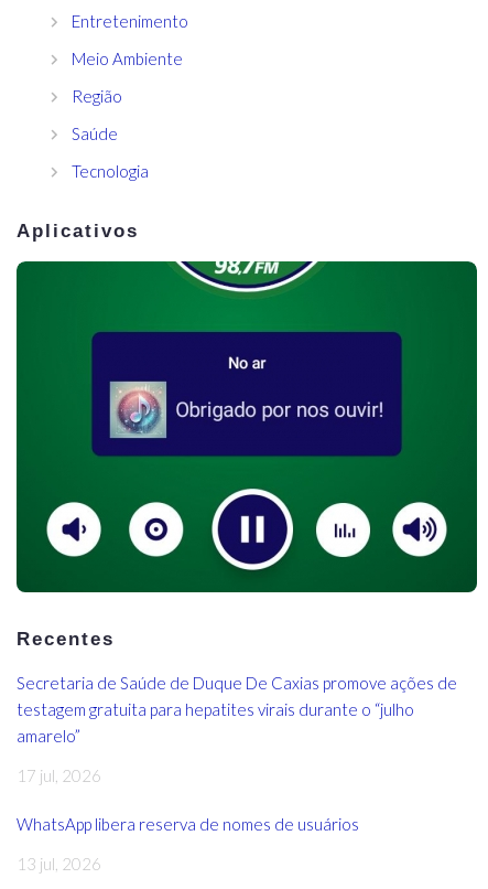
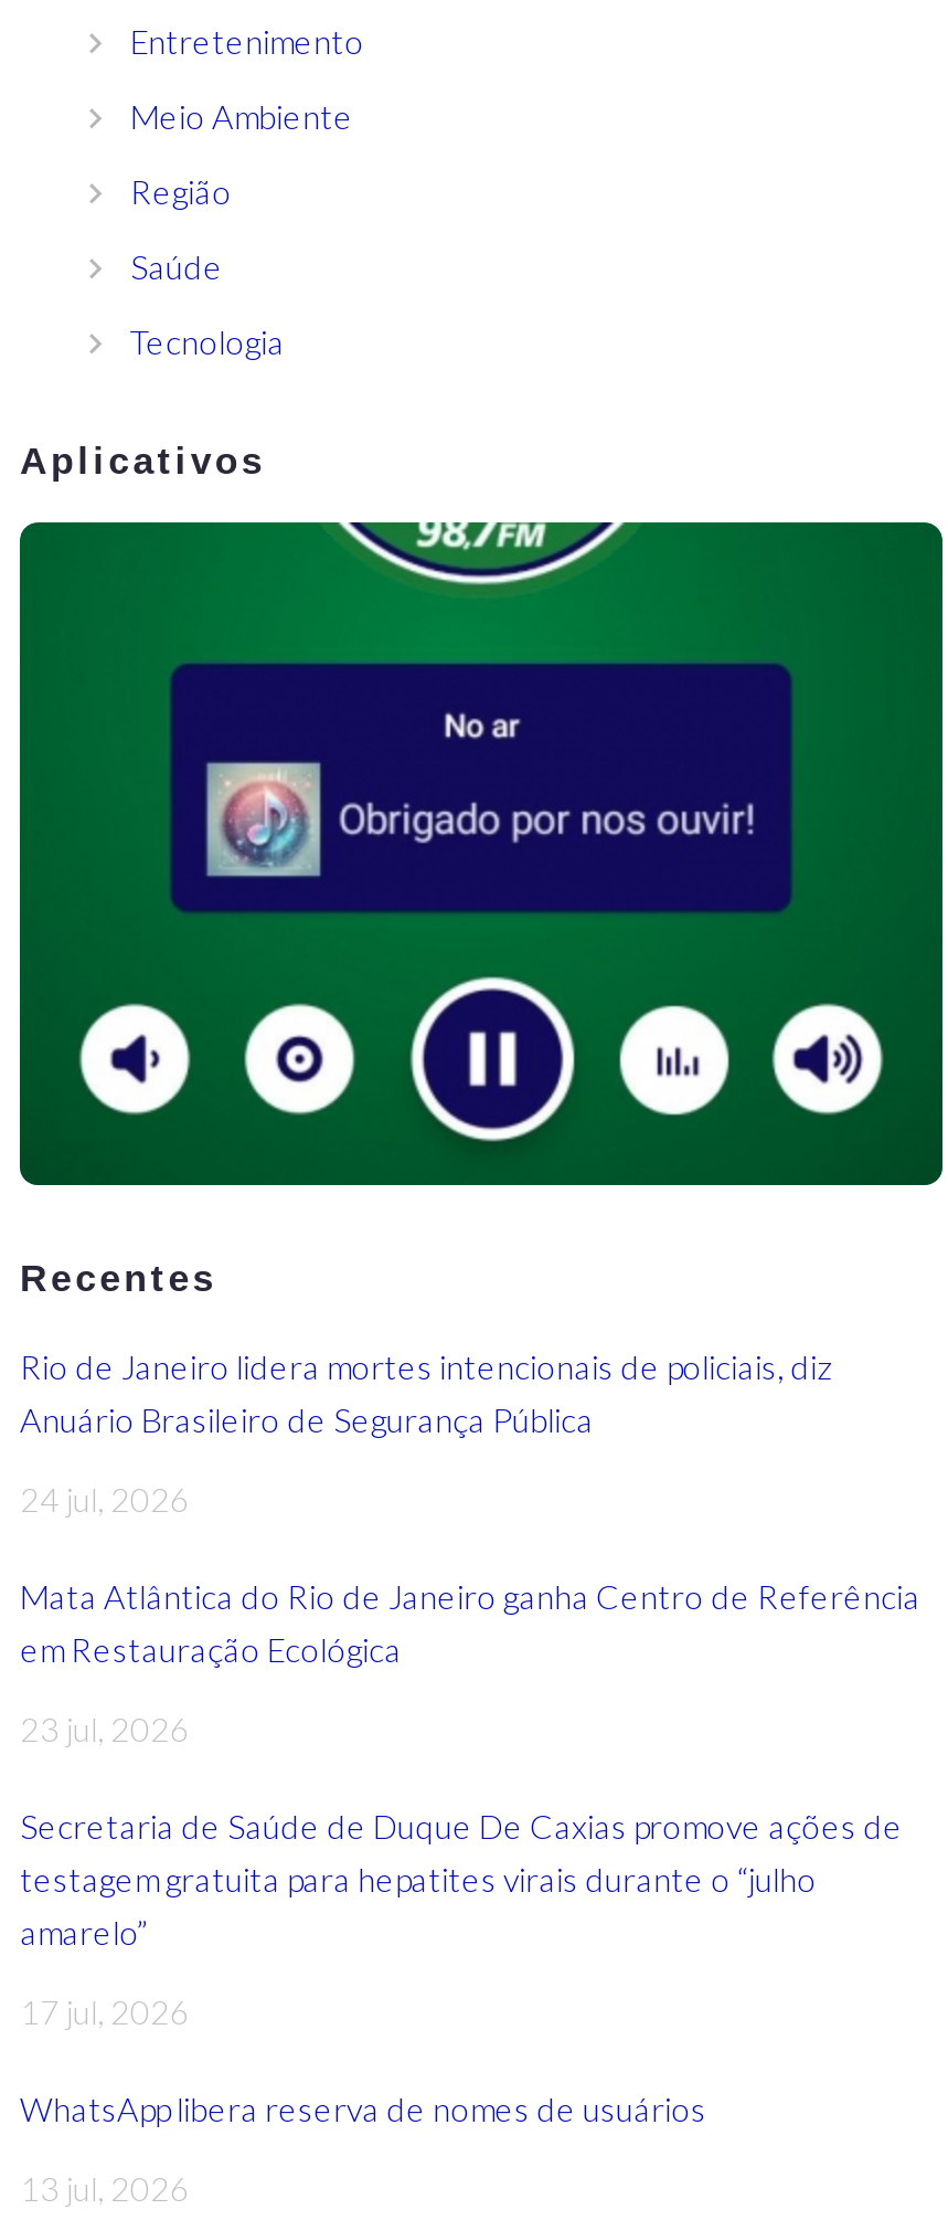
none -> [20,1347,920,1749] Rio de Janeiro lidera mortes intencionais de policiais, diz | Anuário Brasileiro de Segurança Pública | 24 jul, 2026 | Mata Atlântica do Rio de Janeiro ganha Centro de Referência | em Restauração Ecológica | 23 jul, 2026

